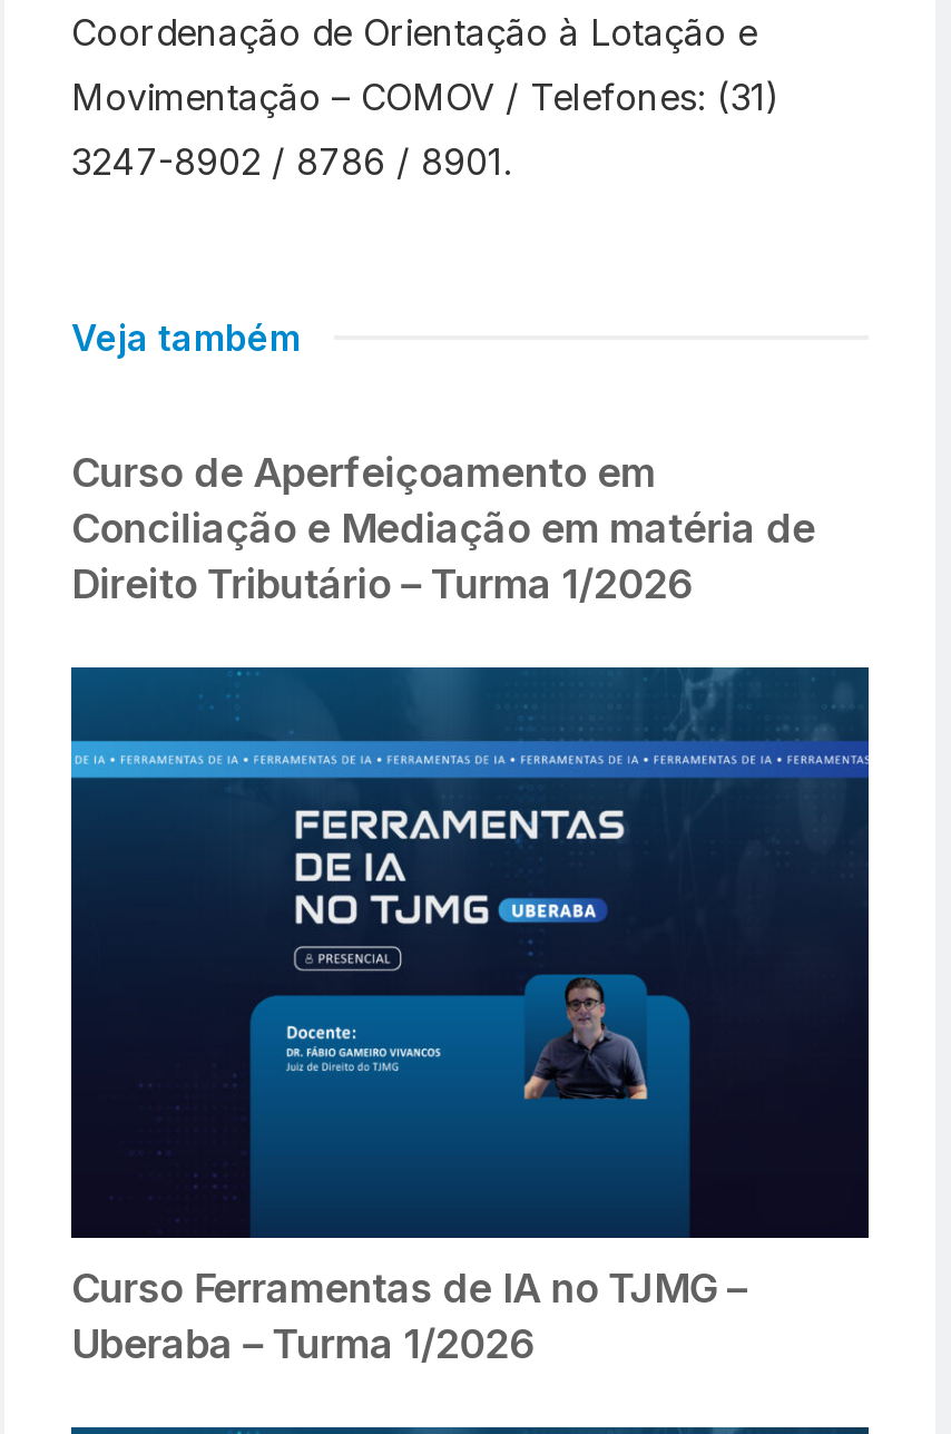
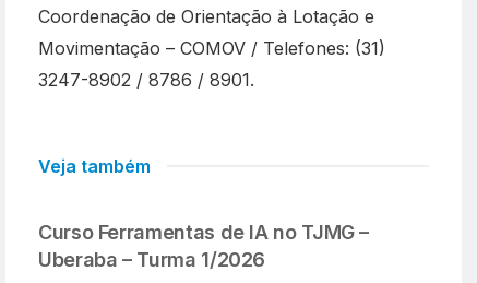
[71,449,815,607] Curso de Aperfeiçoamento em | Conciliação e Mediação em matéria de | Direito Tributário – Turma 1/2026 -> none
[69,665,871,1240] [image] -> none

